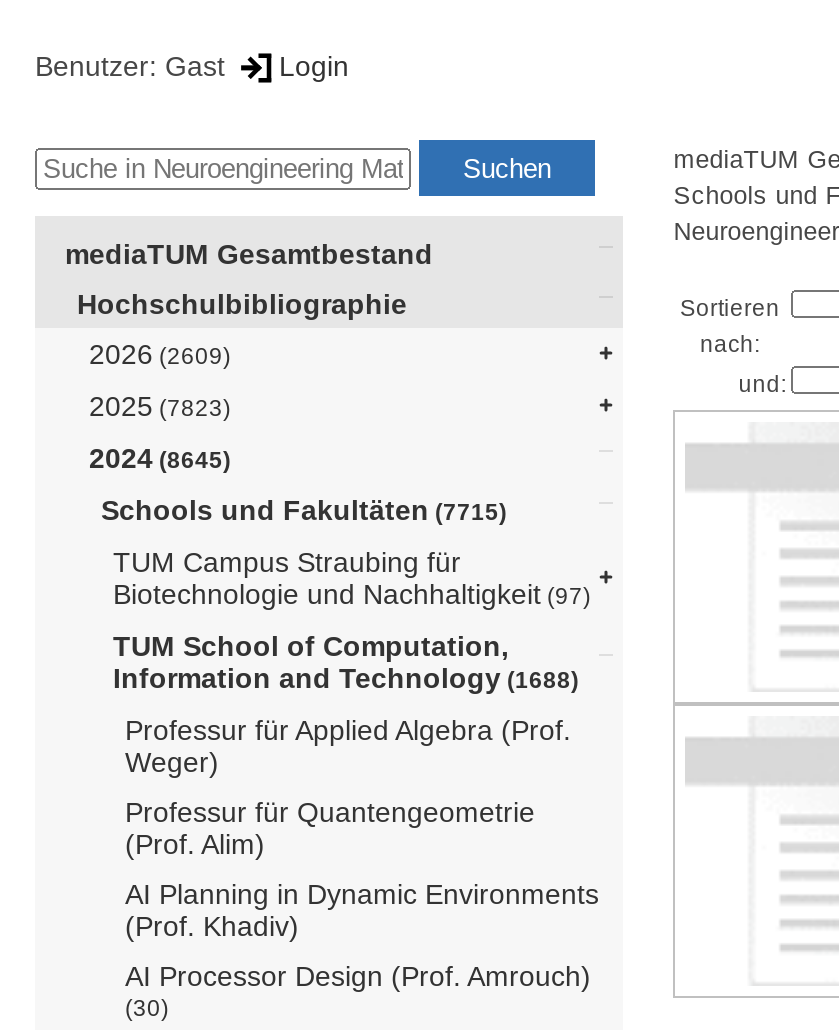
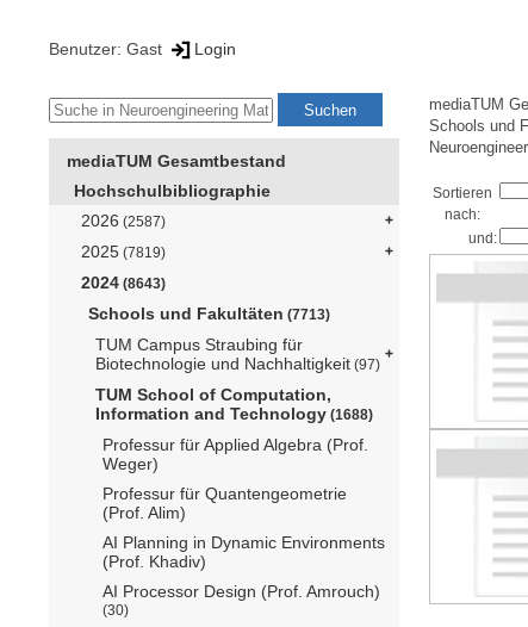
[89,339,231,371] 2026 (2609) -> [81,211,166,230] 2026 (2587)
[89,391,231,423] 2025 (7823) -> [81,242,166,261] 2025 (7819)
[89,443,231,475] 2024 (8645) -> [81,273,166,292] 2024 (8643)
[101,495,507,527] Schools und Fakultäten (7715) -> [88,304,330,323] Schools und Fakultäten (7713)

